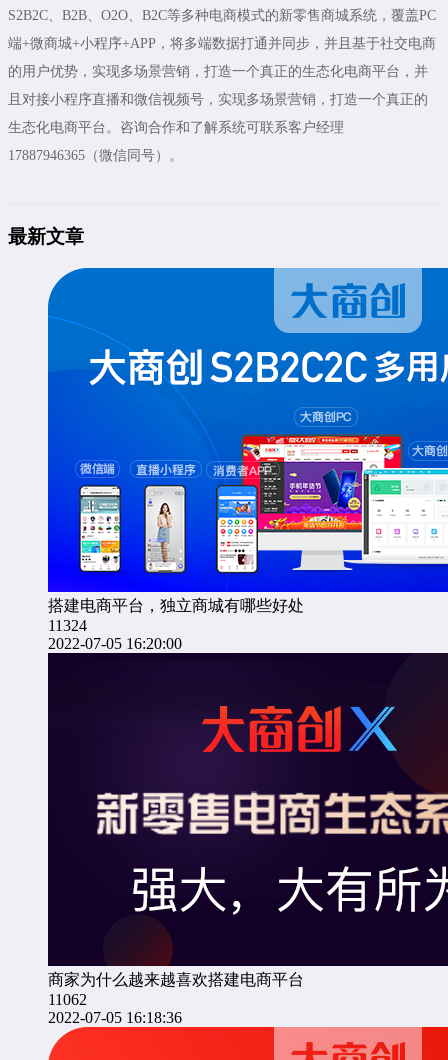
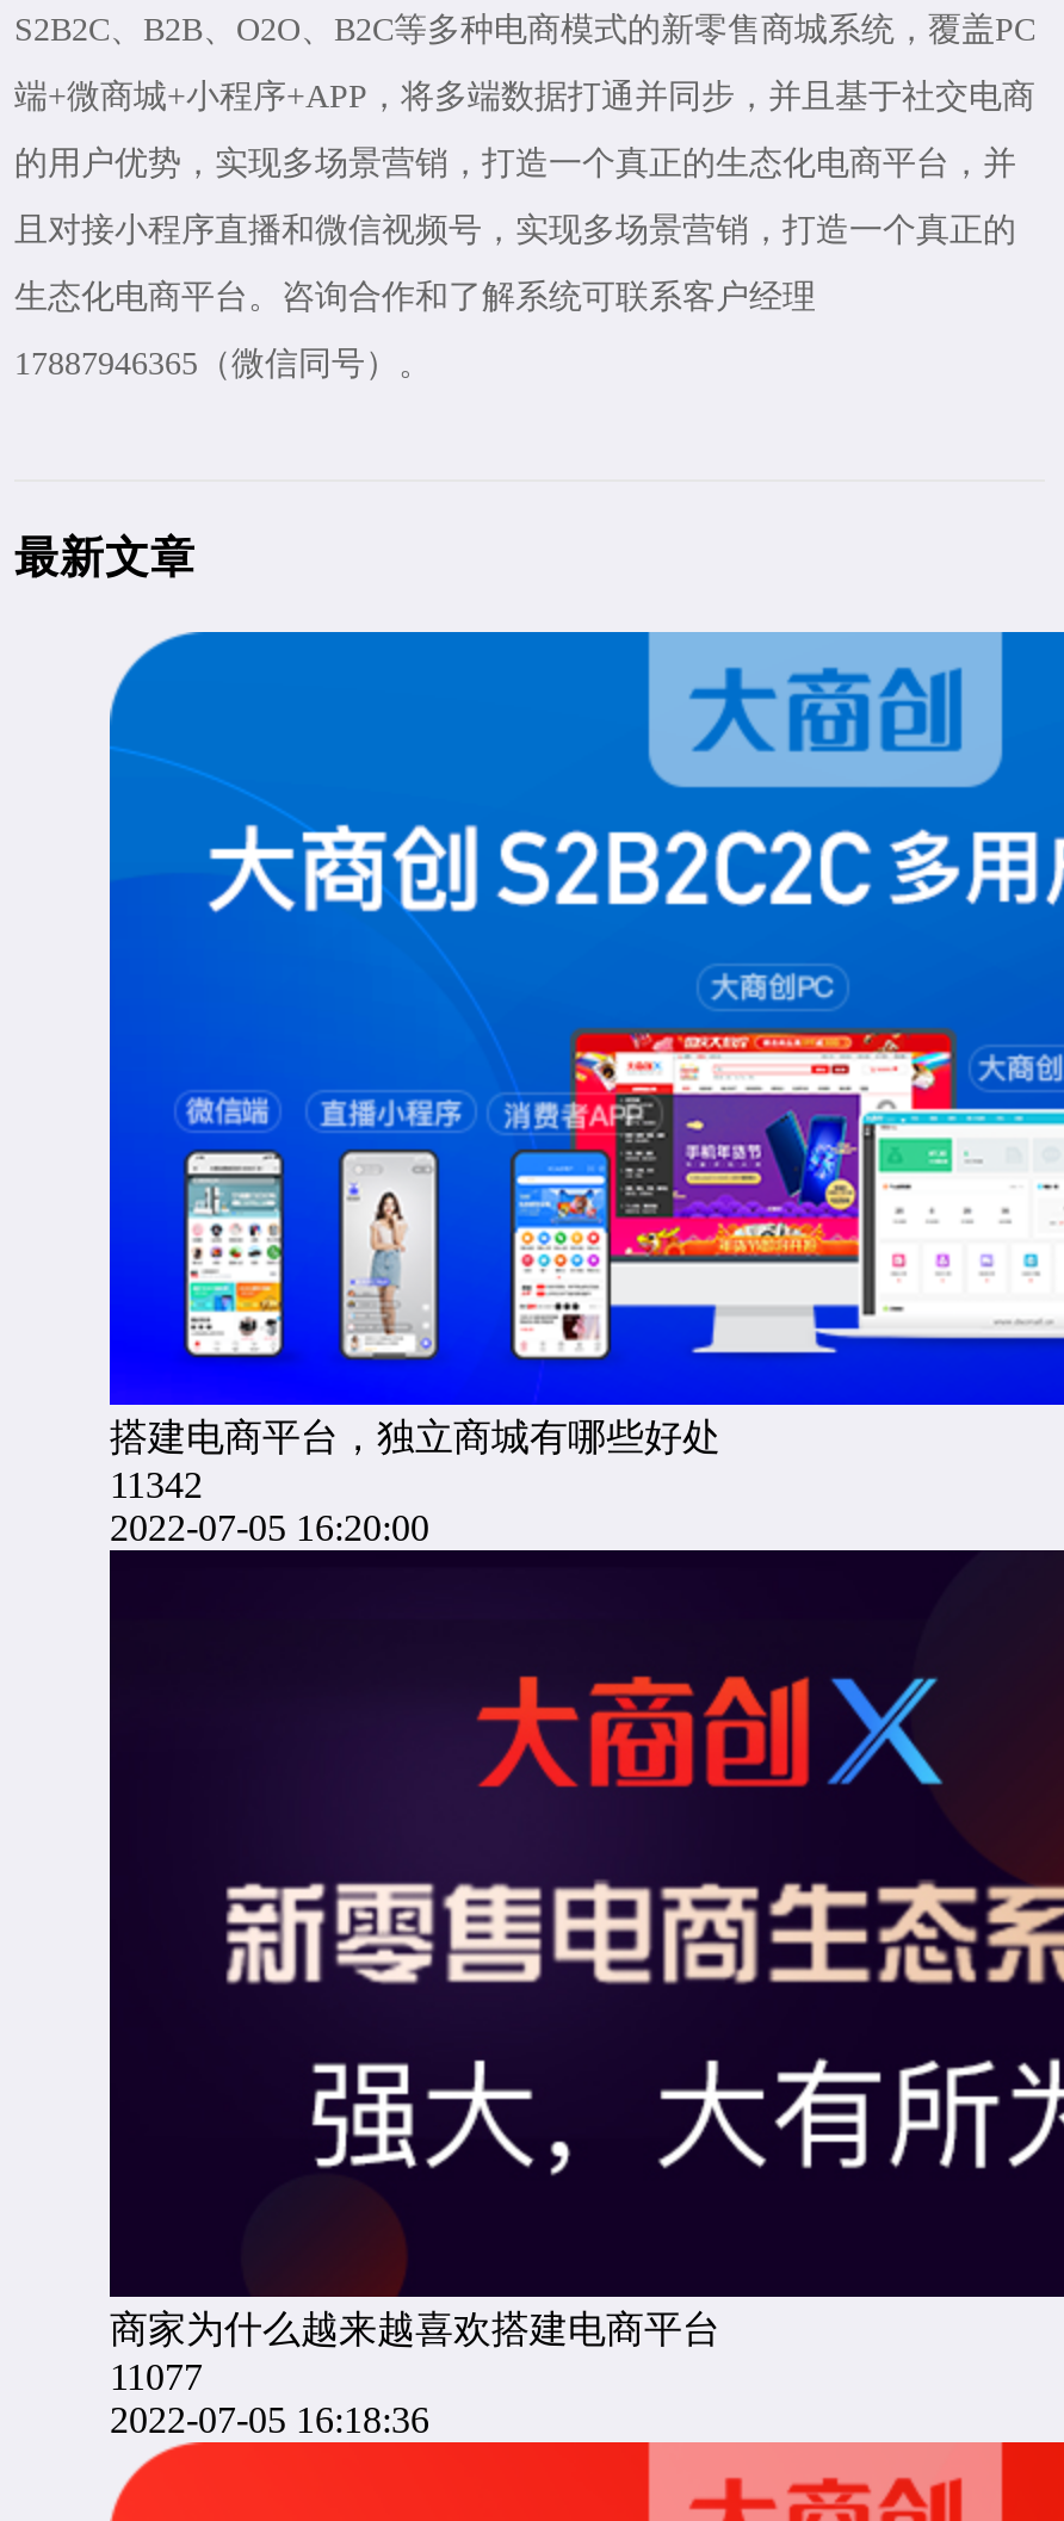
[48,617,87,634] 11324 -> [110,1465,203,1505] 11342
[48,991,87,1008] 11062 -> [110,2357,203,2397] 11077

